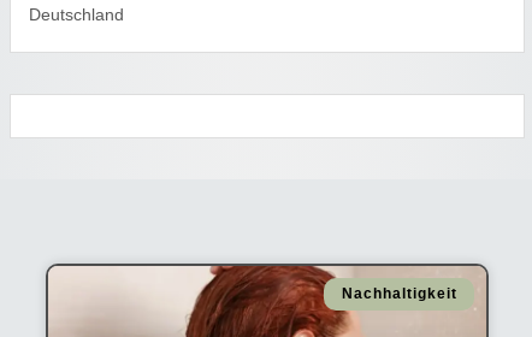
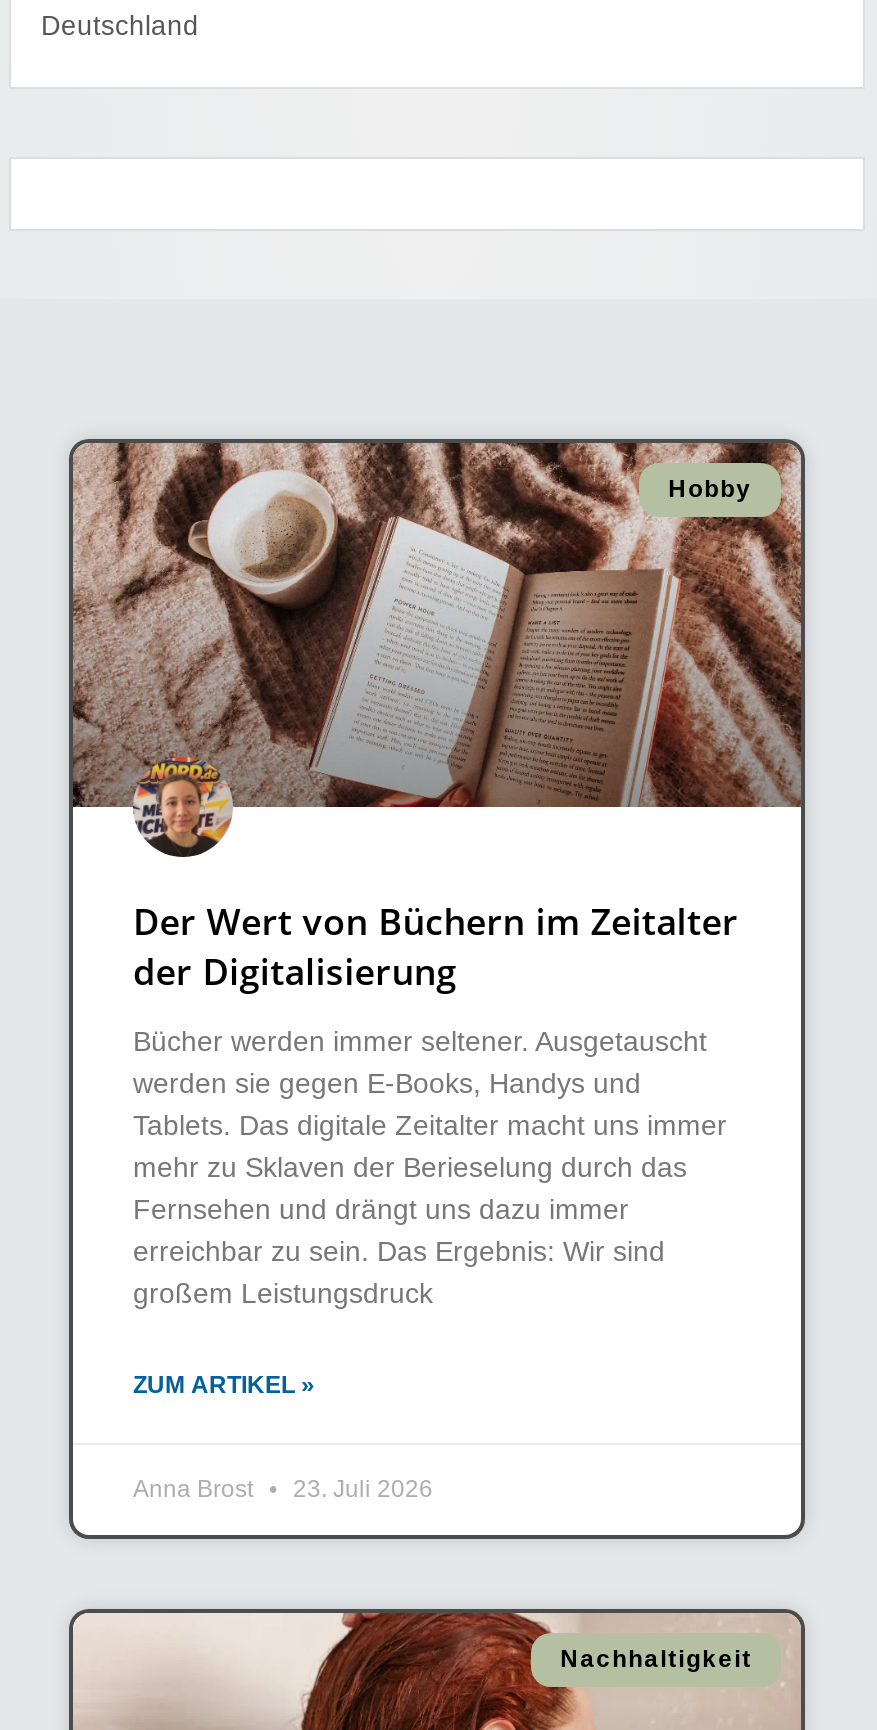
none -> [71,438,803,1542] [image] | Hobby
none -> [133,896,738,1398] Der Wert von Büchern im Zeitalter | der Digitalisierung | Bücher werden immer seltener. Ausgetauscht | werden sie gegen E-Books, Handys und | Tablets. Das digitale Zeitalter macht uns immer | mehr zu Sklaven der Berieselung durch das | Fernsehen und drängt uns dazu immer | erreichbar zu sein. Das Ergebnis: Wir sind | großem Leistungsdruck | ZUM ARTIKEL »
none -> [133,1474,433,1502] Anna Brost | 23. Juli 2026

